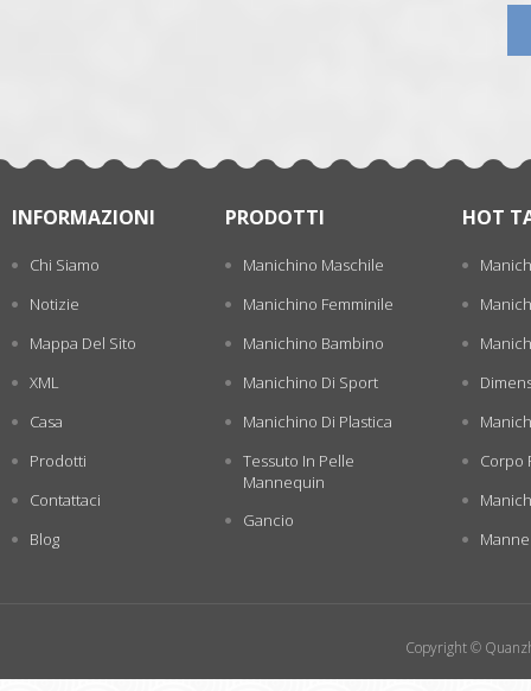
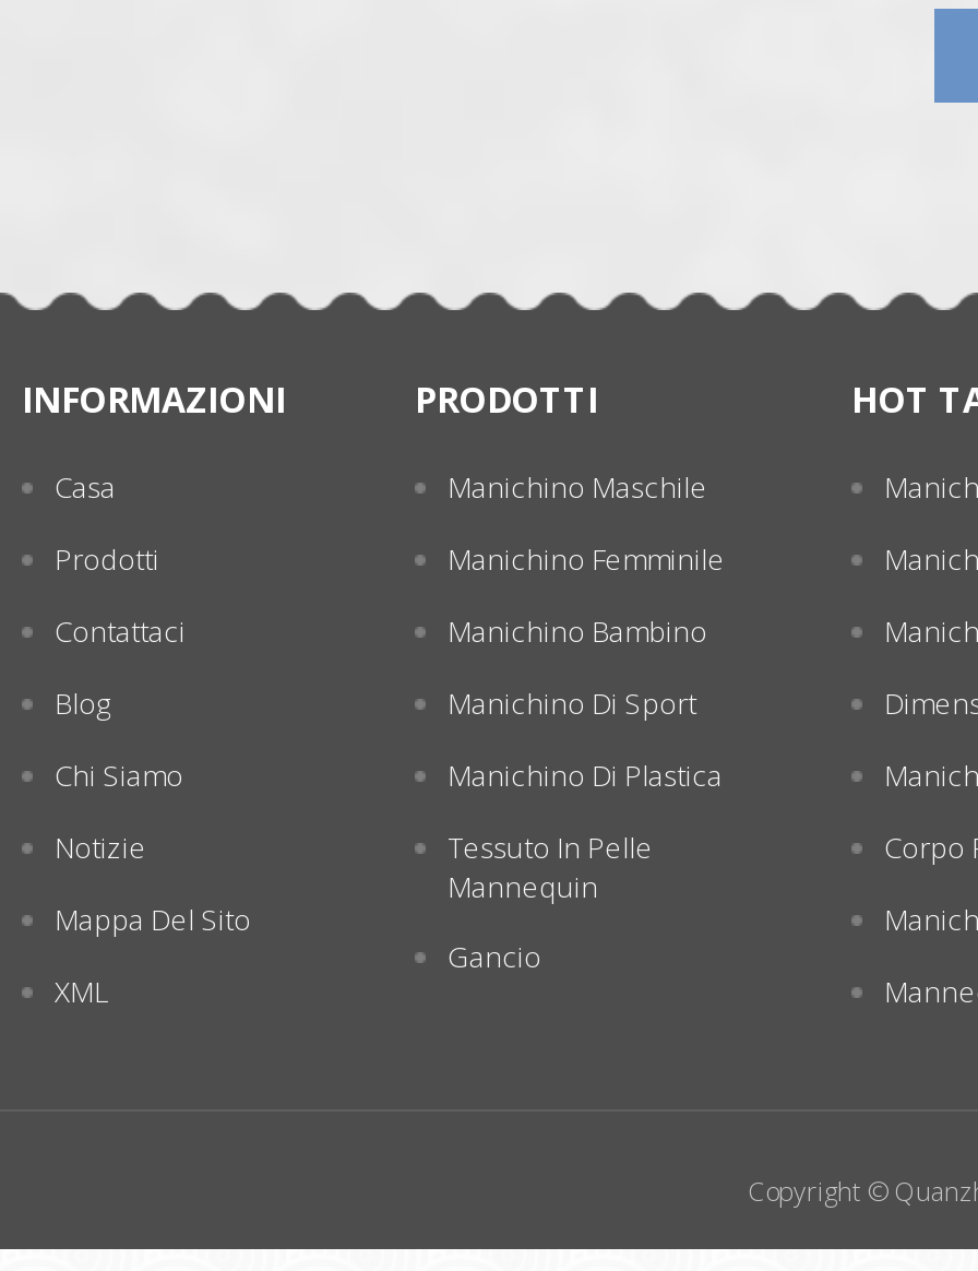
moved [30,254,136,393] -> [55,756,251,1012]: Chi Siamo | Notizie | Mappa Del Sito | XML
moved [30,411,101,550] -> [55,468,186,723]: Casa | Prodotti | Contattaci | Blog

